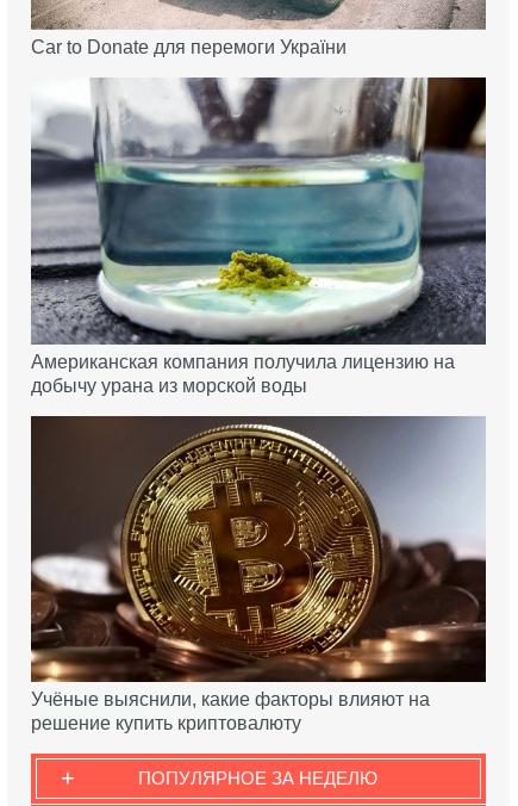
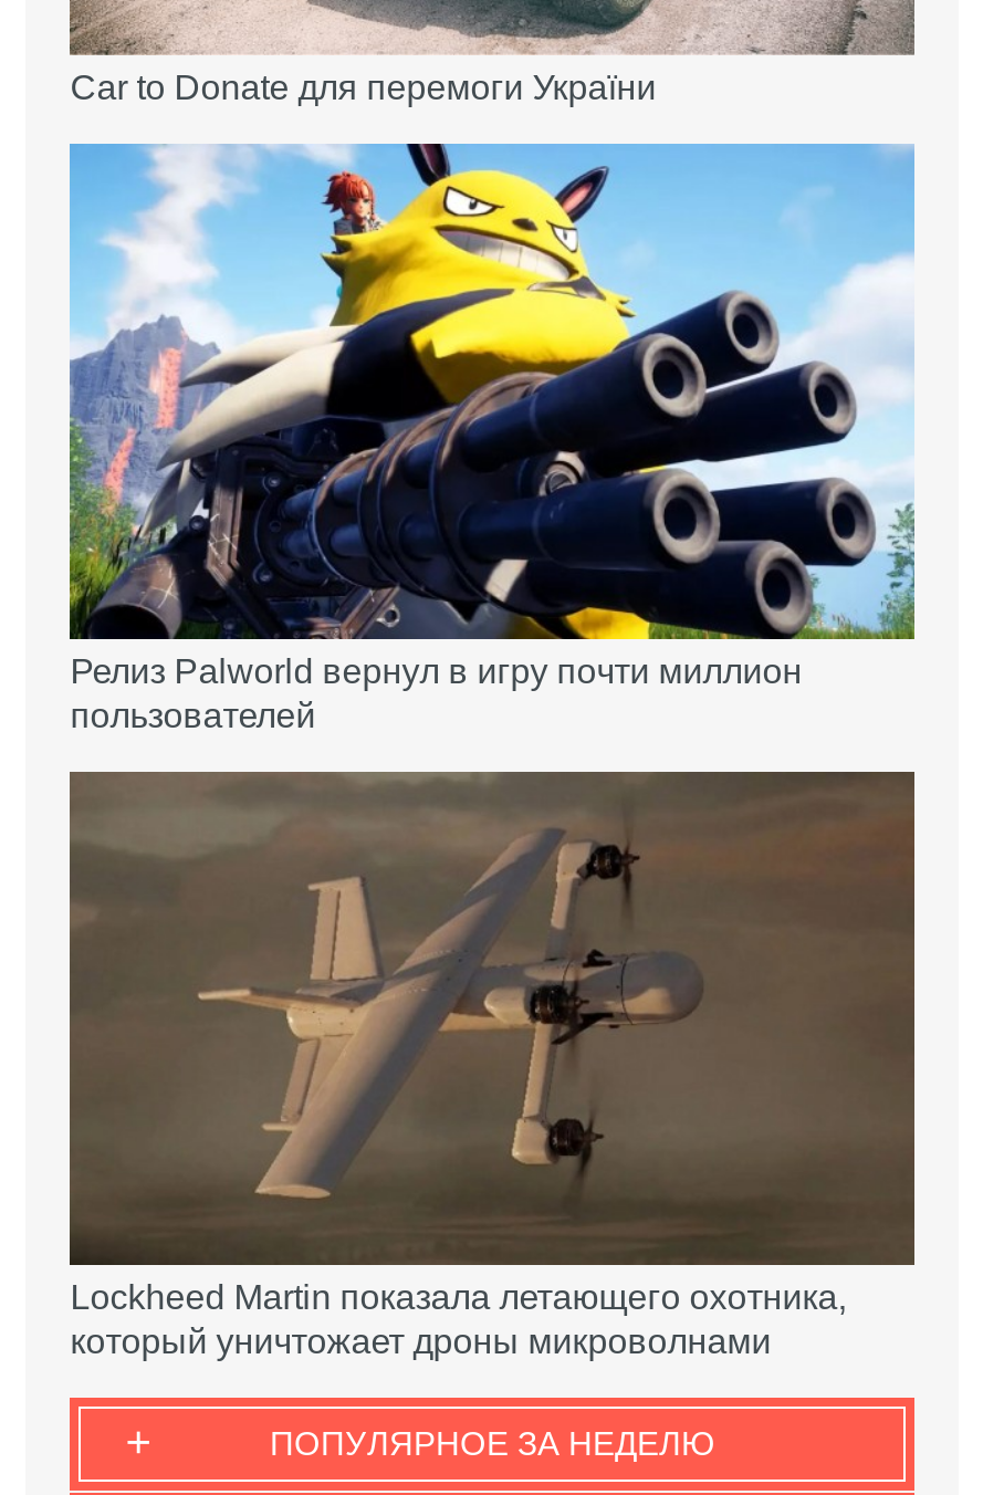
[30,76,487,395] [image] | Американская компания получила лицензию на | добычу урана из морской воды -> [67,142,917,734] [image] | Релиз Palworld вернул в игру почти миллион | пользователей
[31,416,486,733] [image] | Учёные выяснили, какие факторы влияют на | решение купить криптовалюту -> [67,770,917,1360] [image] | Lockheed Martin показала летающего охотника, | который уничтожает дроны микроволнами

